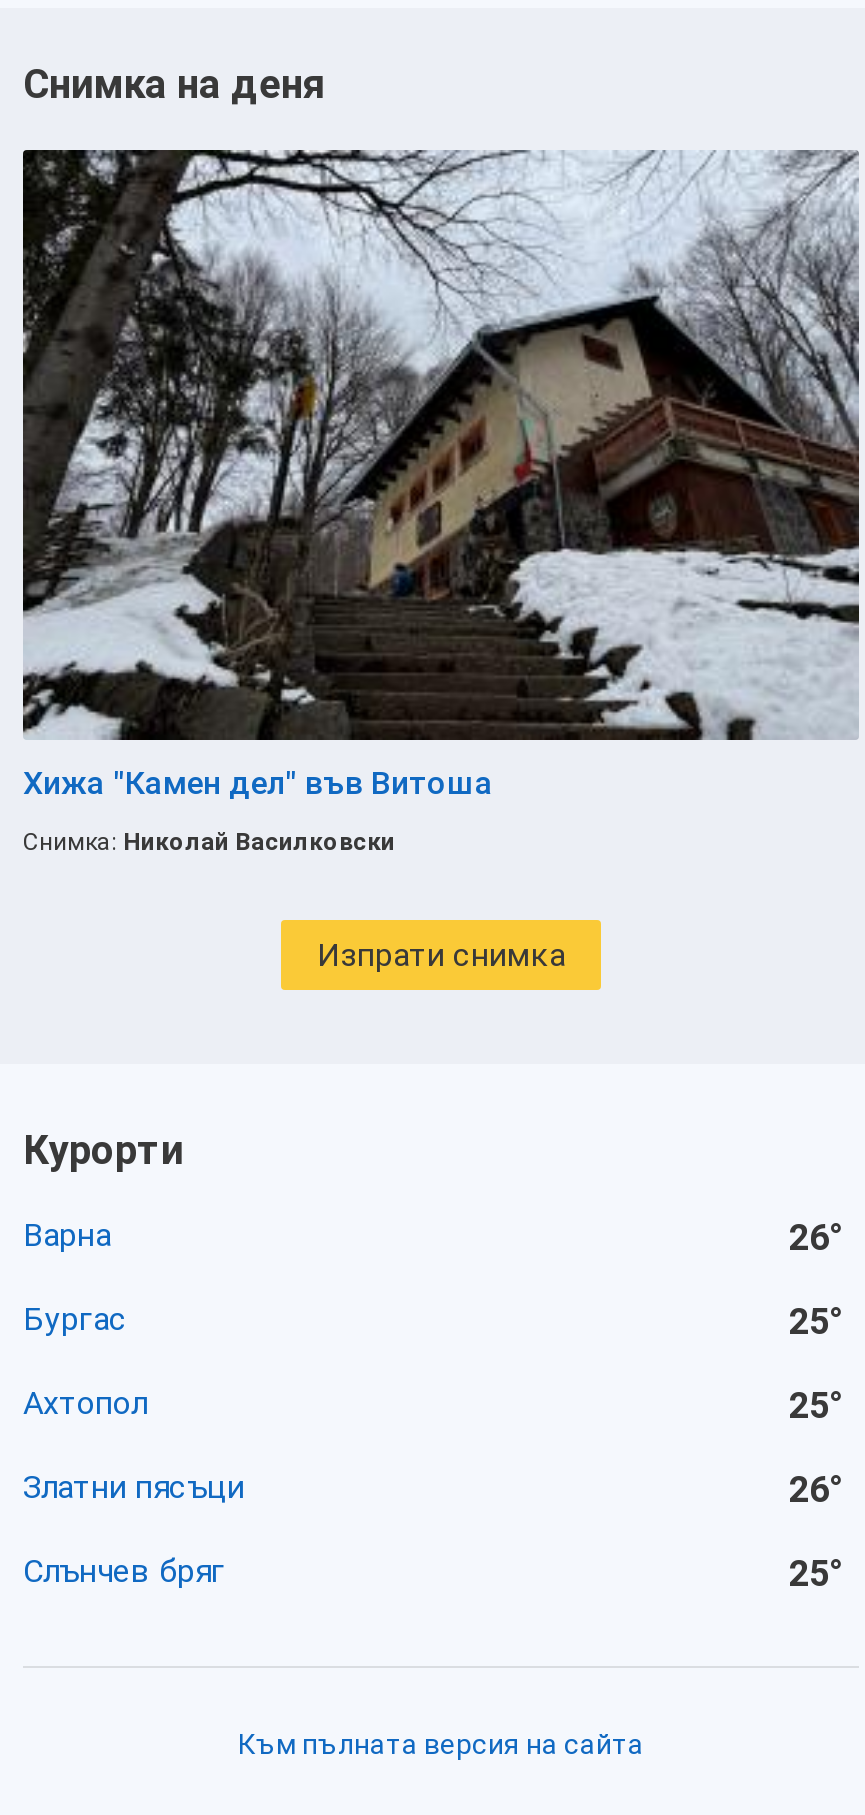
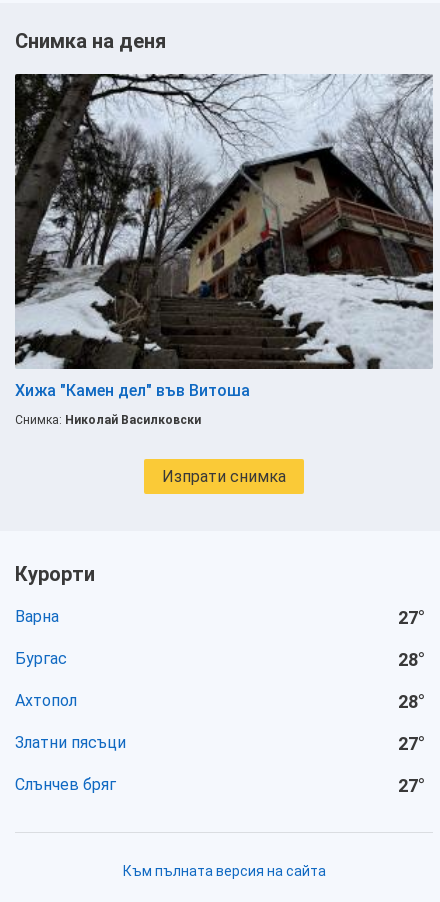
[789,1216,843,1258] 26° -> [398,607,425,628] 27°
[789,1300,843,1342] 25° -> [398,649,425,670] 28°
[789,1384,843,1426] 25° -> [398,691,425,712] 28°
[789,1468,843,1510] 26° -> [398,733,425,754] 27°
[789,1552,843,1594] 25° -> [398,775,425,796] 27°

